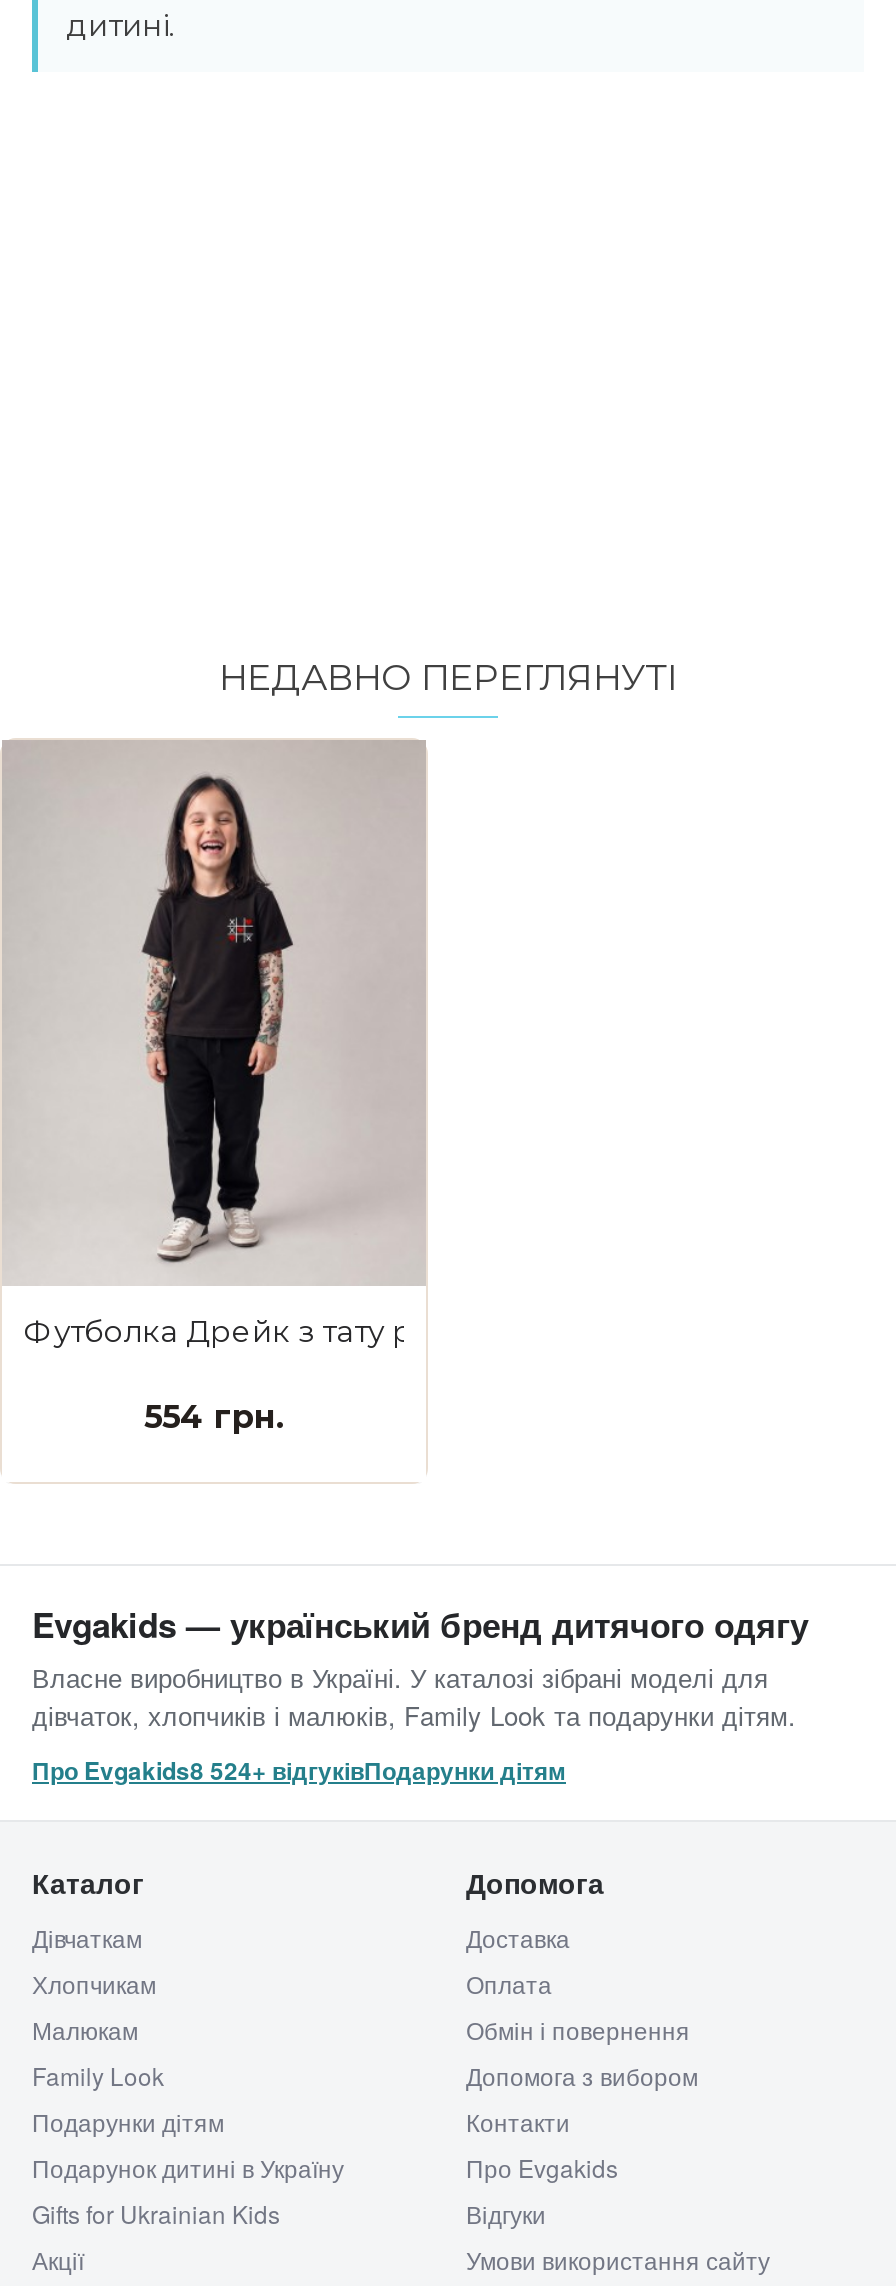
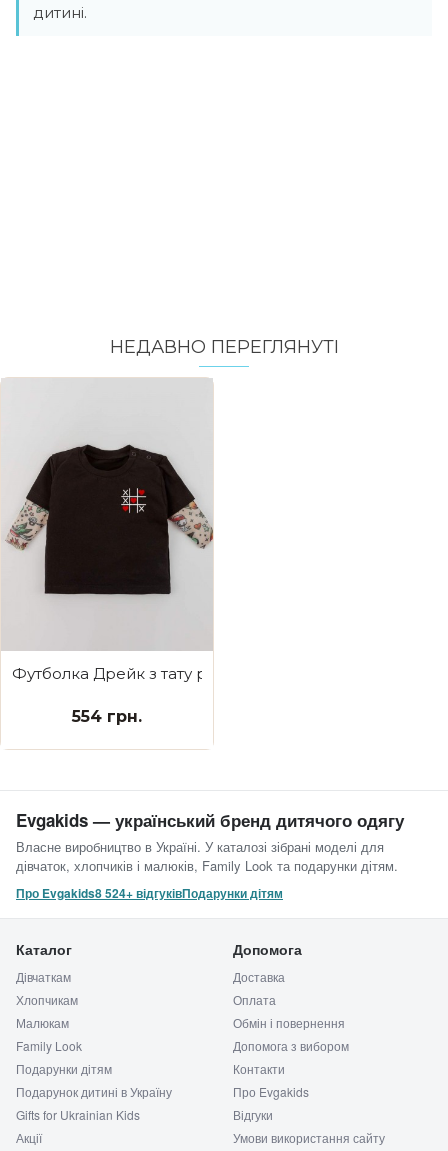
[6,740,426,1264] [image] -> [3,379,213,639] [image]

